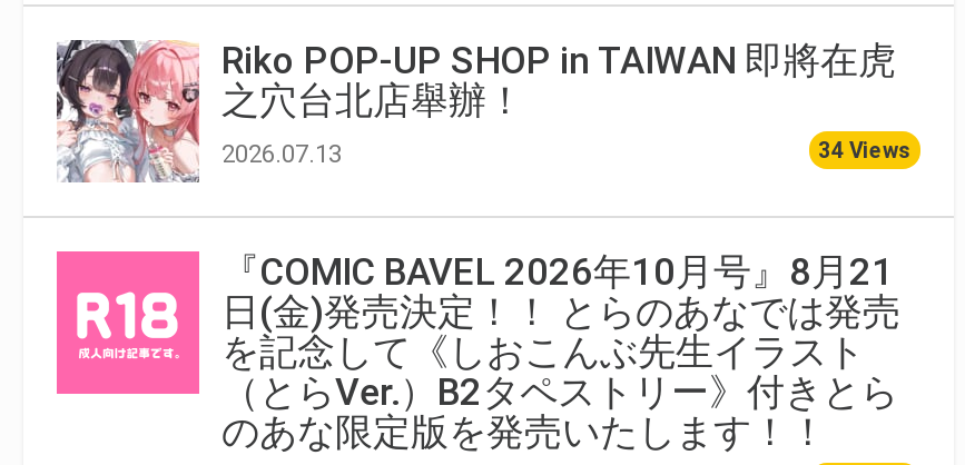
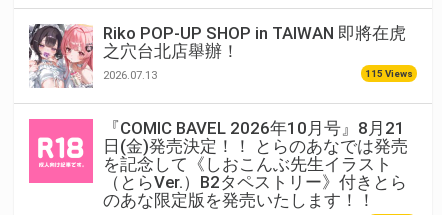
[818,139,912,163] 34 Views -> [365,68,413,79] 115 Views

